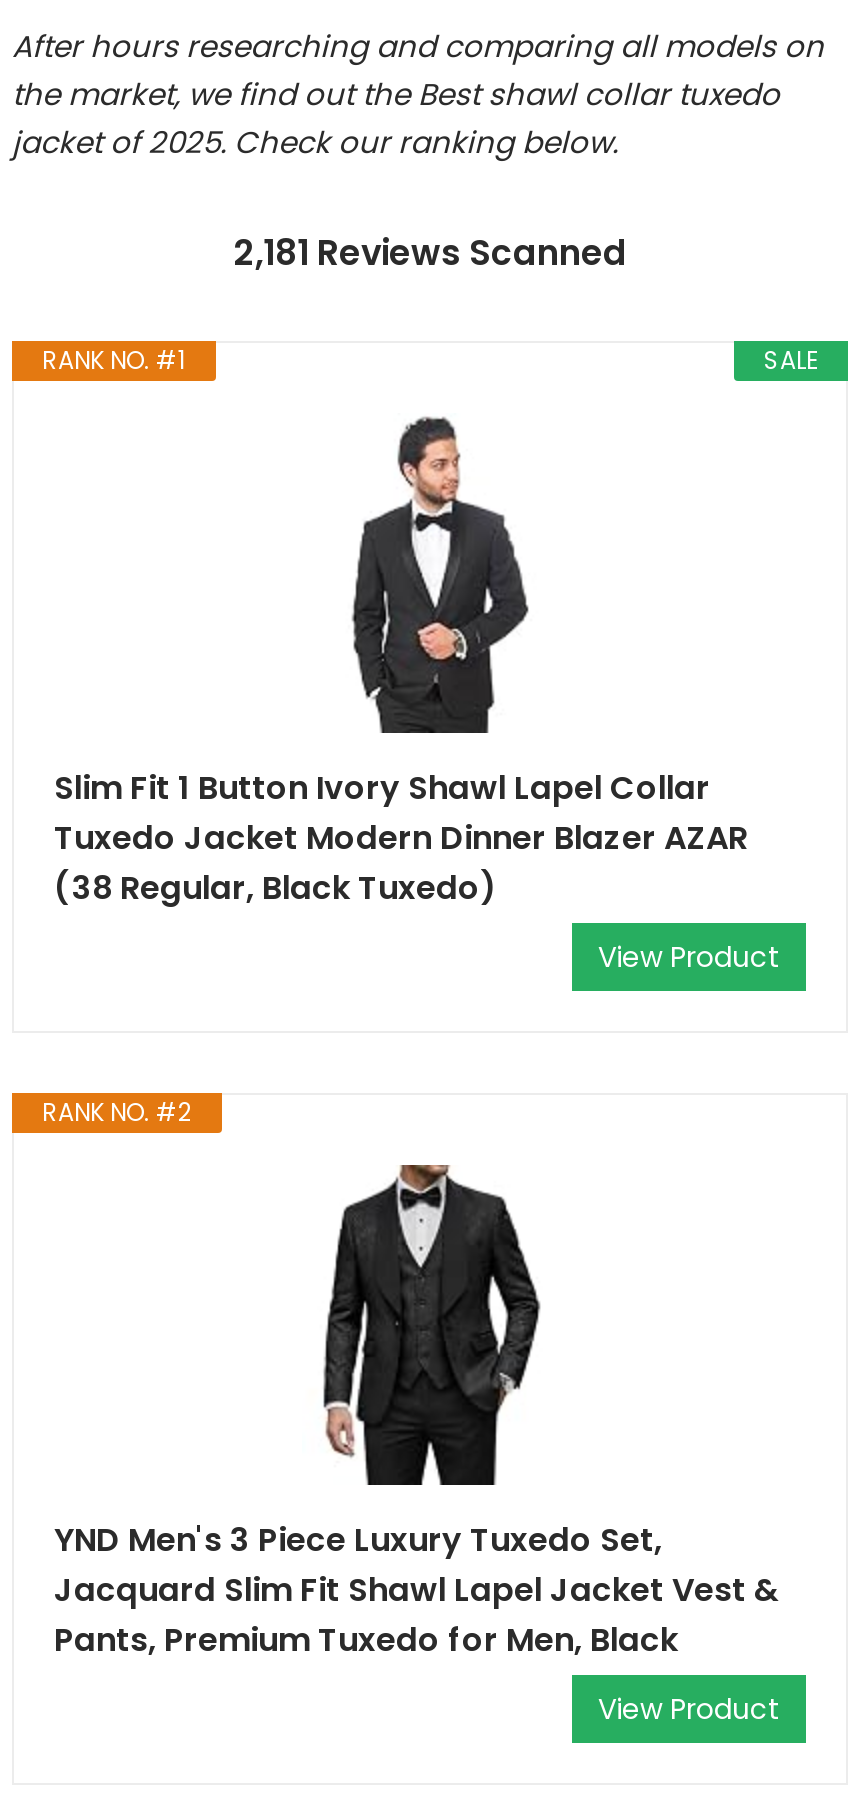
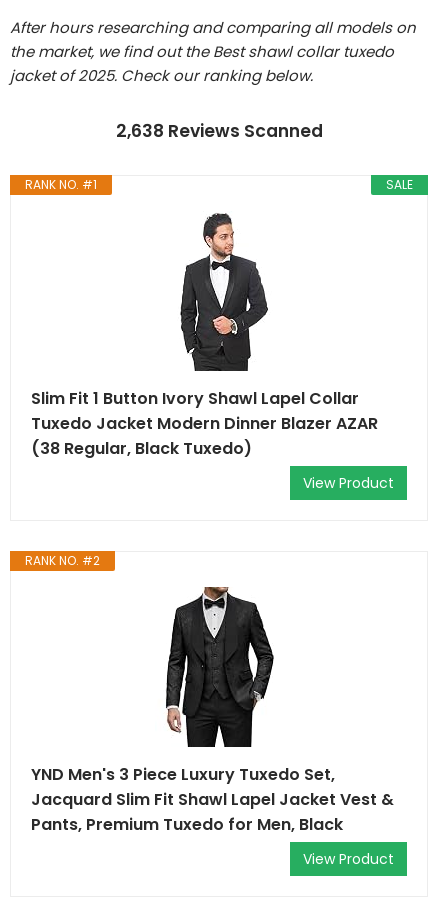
[233,229,627,277] 2,181 Reviews Scanned -> [115,119,322,143] 2,638 Reviews Scanned

